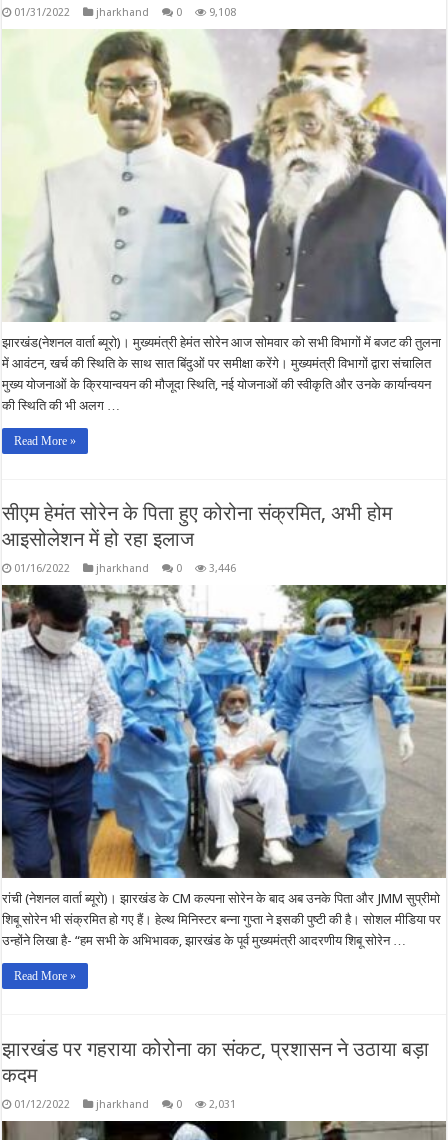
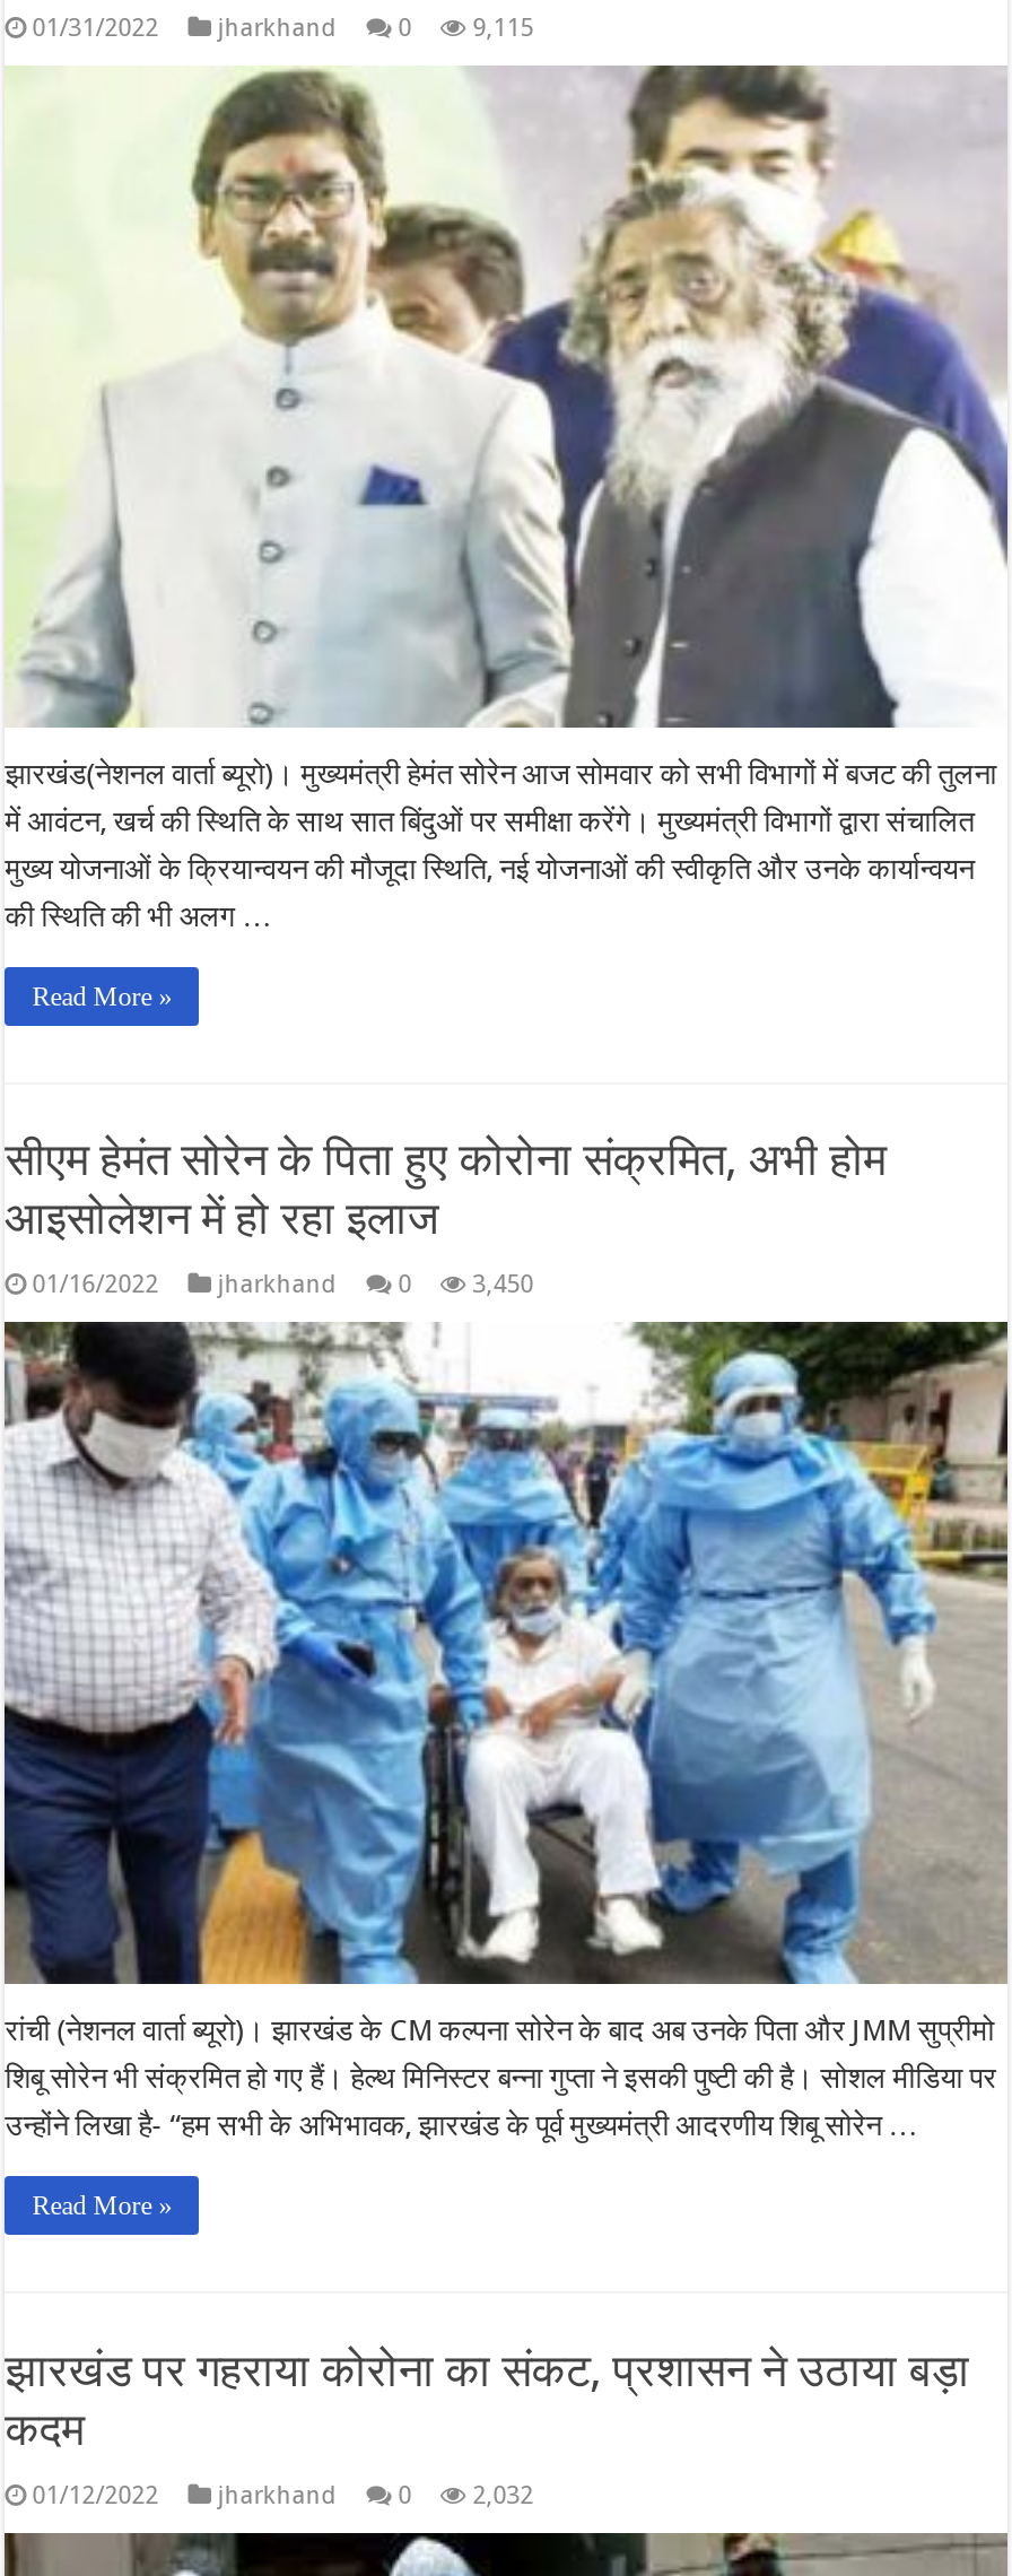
[209,6,236,19] 9,108 -> [473,14,534,43] 9,115
[209,562,236,575] 3,446 -> [473,1270,534,1299] 3,450
[209,1098,236,1111] 2,031 -> [473,2481,534,2510] 2,032

